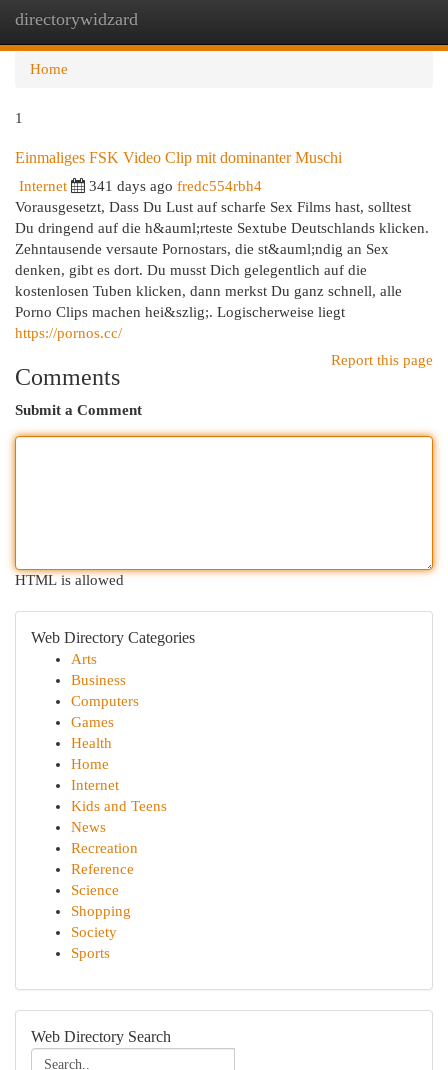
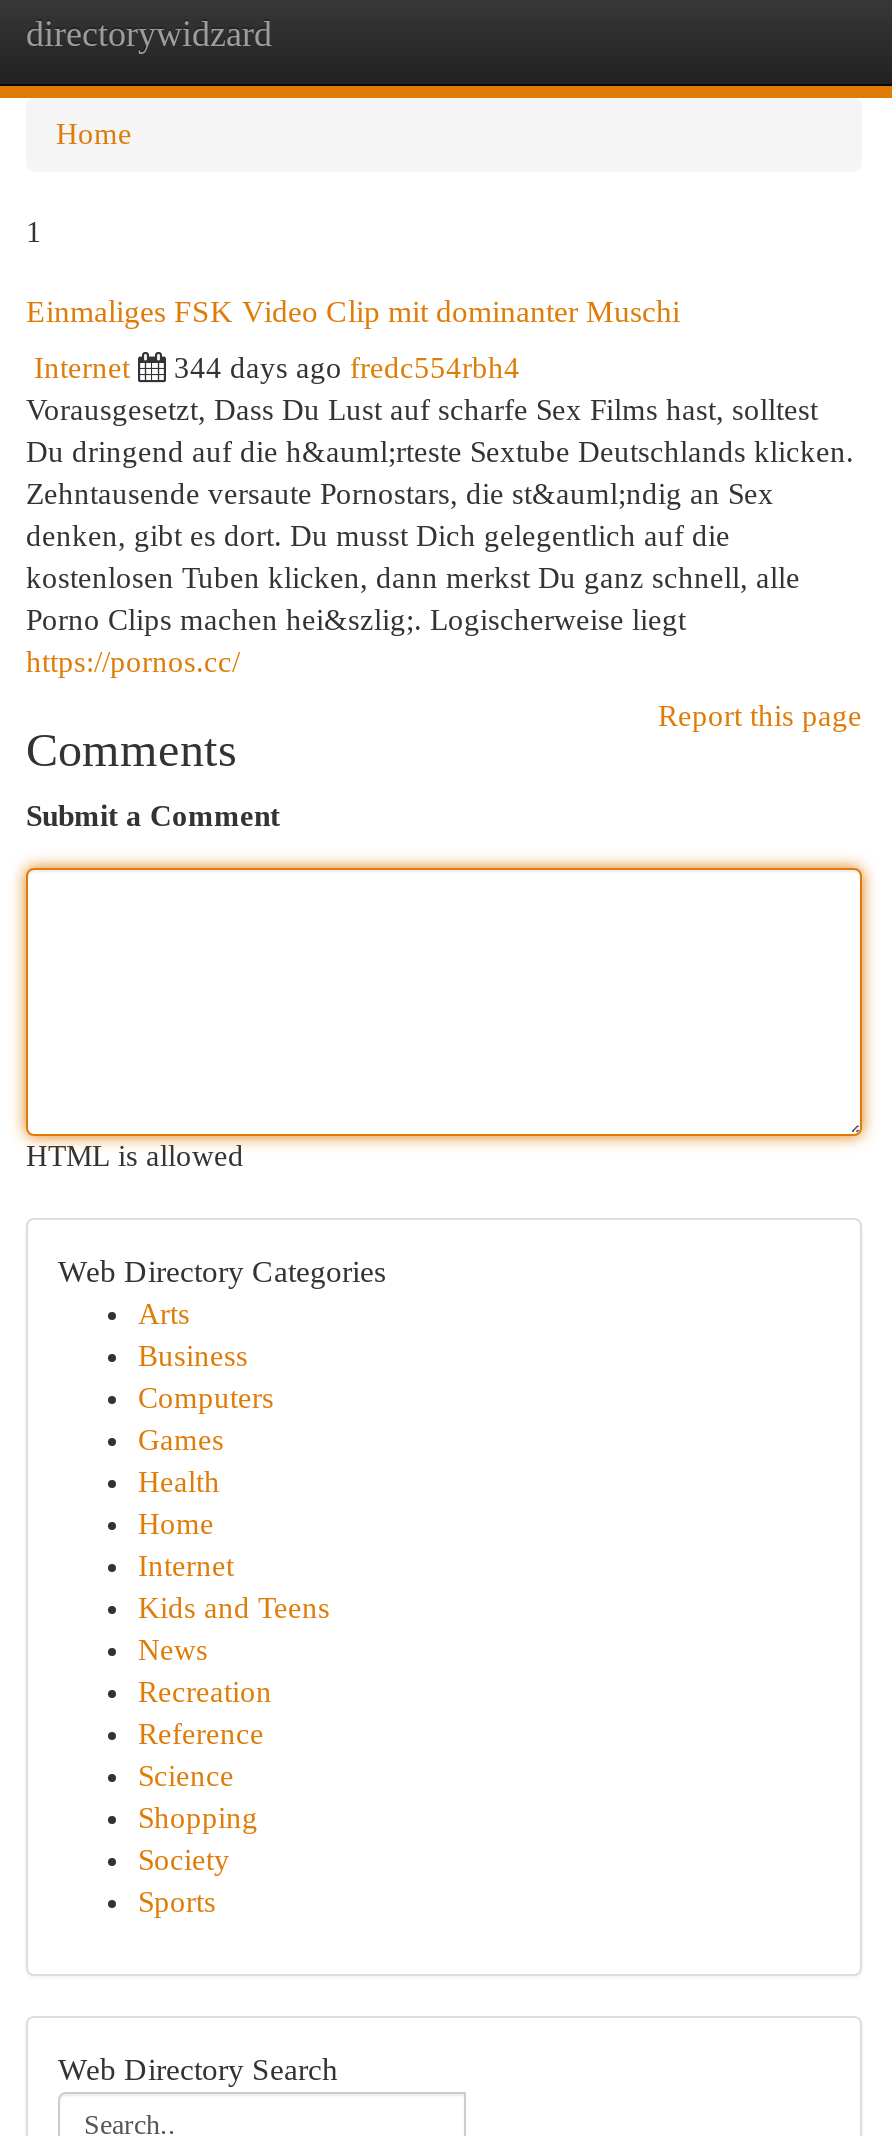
[89,178,262,194] 341 days ago fredc554rbh4 -> [174,352,520,384] 344 days ago fredc554rbh4

